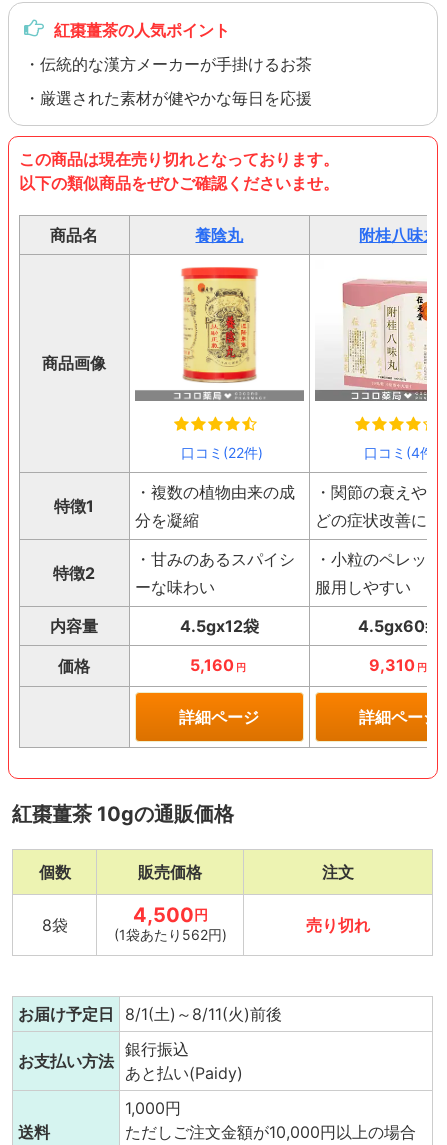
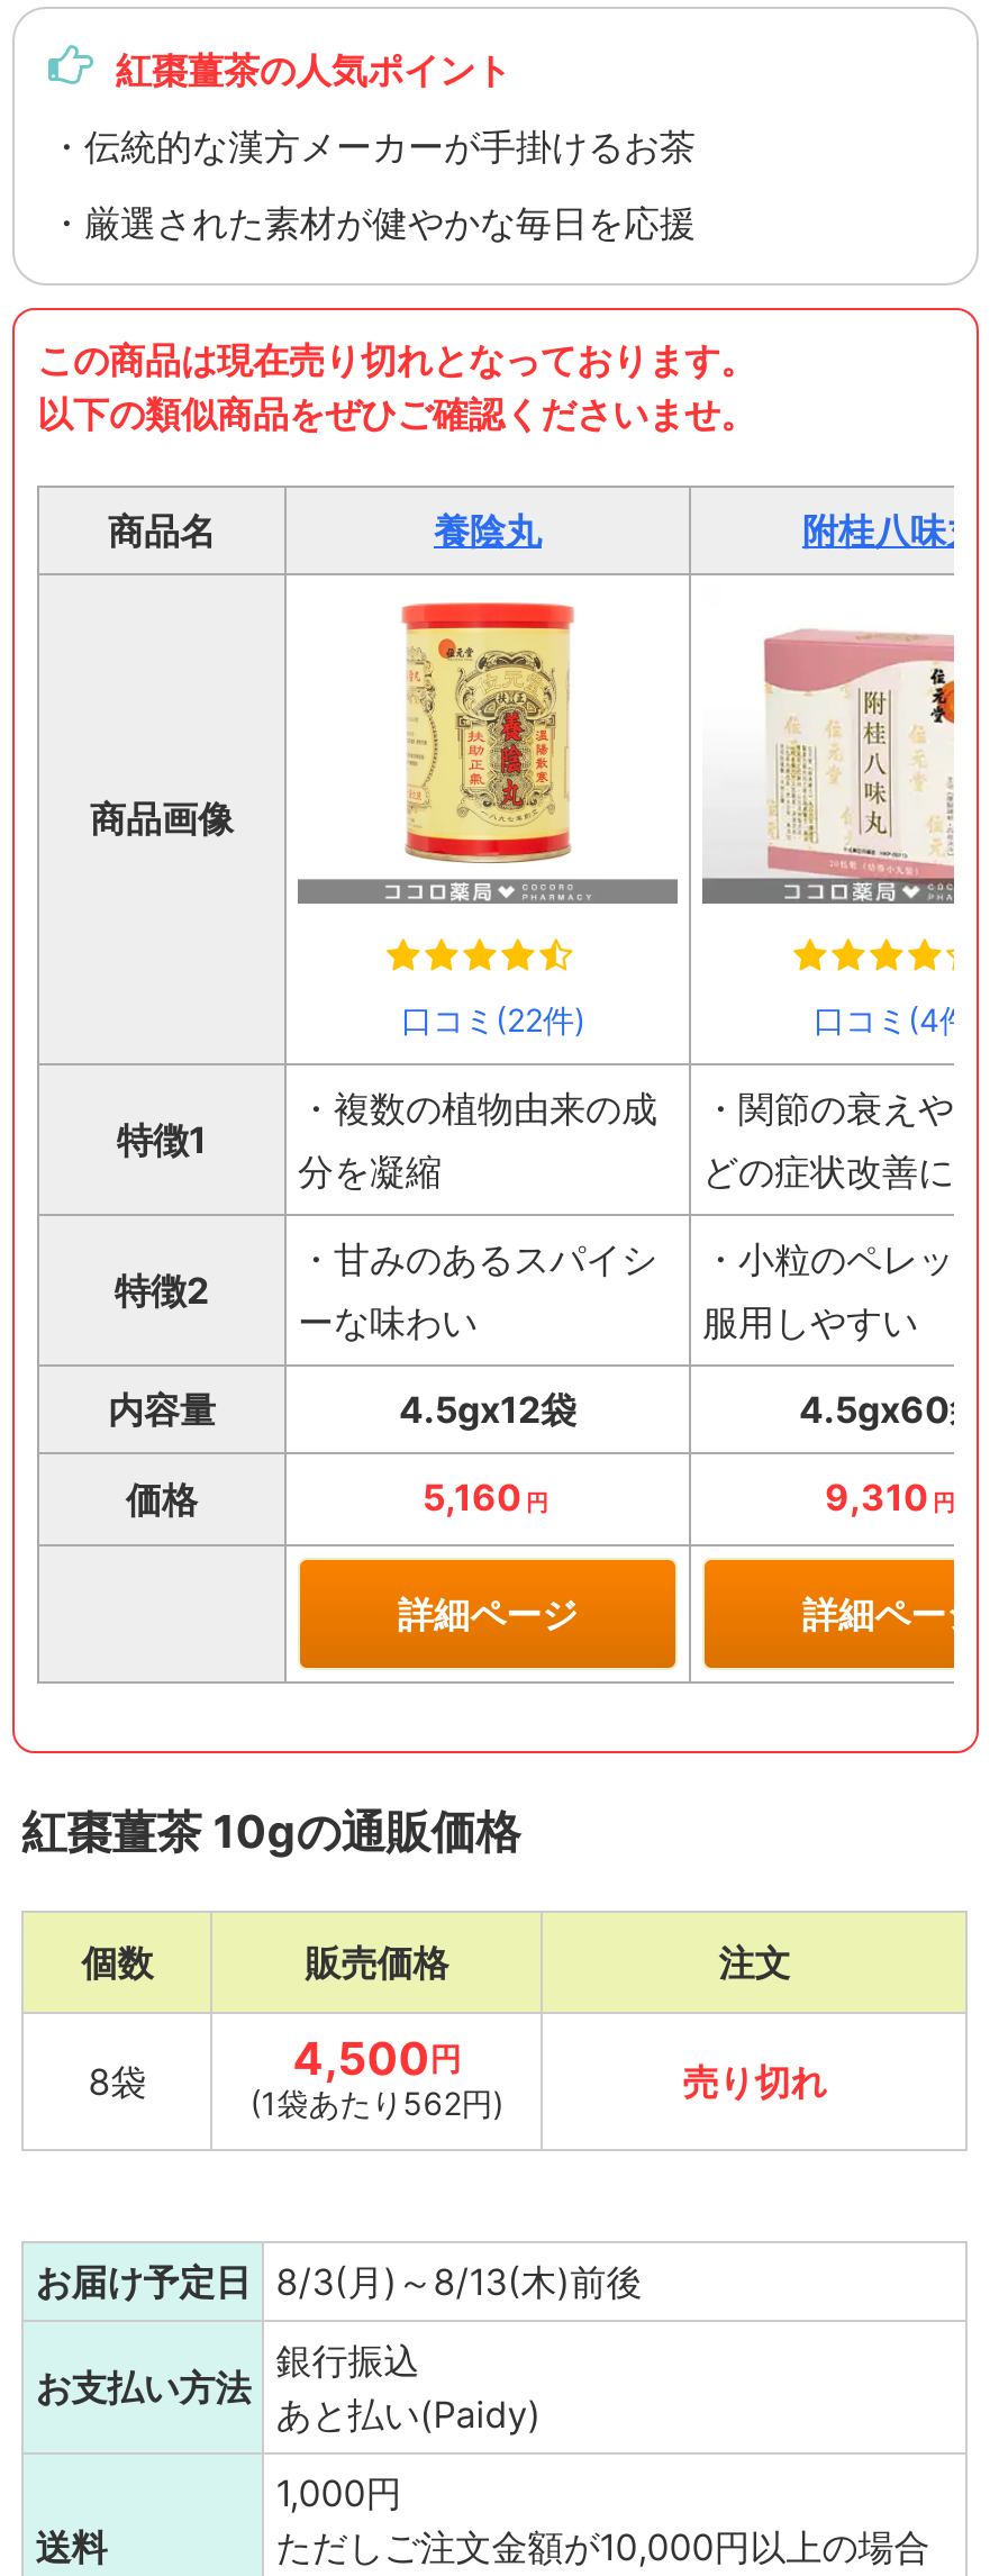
[18,1004,282,1024] お届け予定日 8/1(土)～8/11(火)前後 -> [35,2260,642,2305] お届け予定日 8/3(月)～8/13(木)前後

